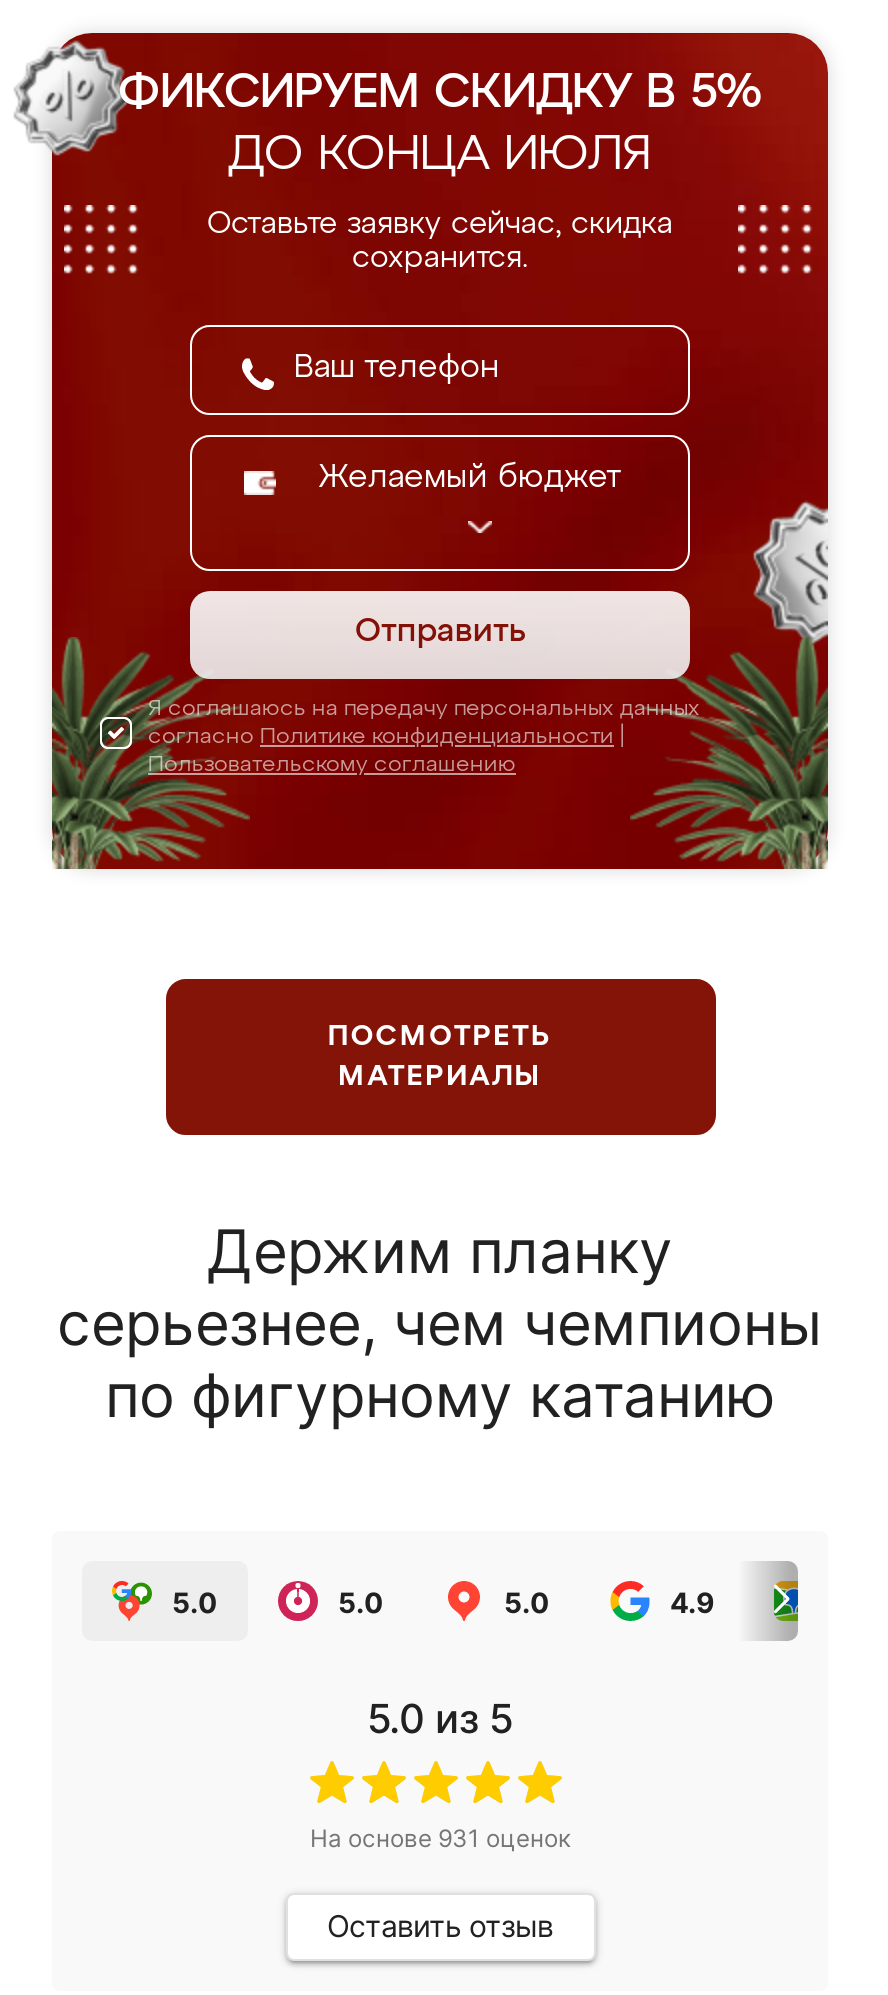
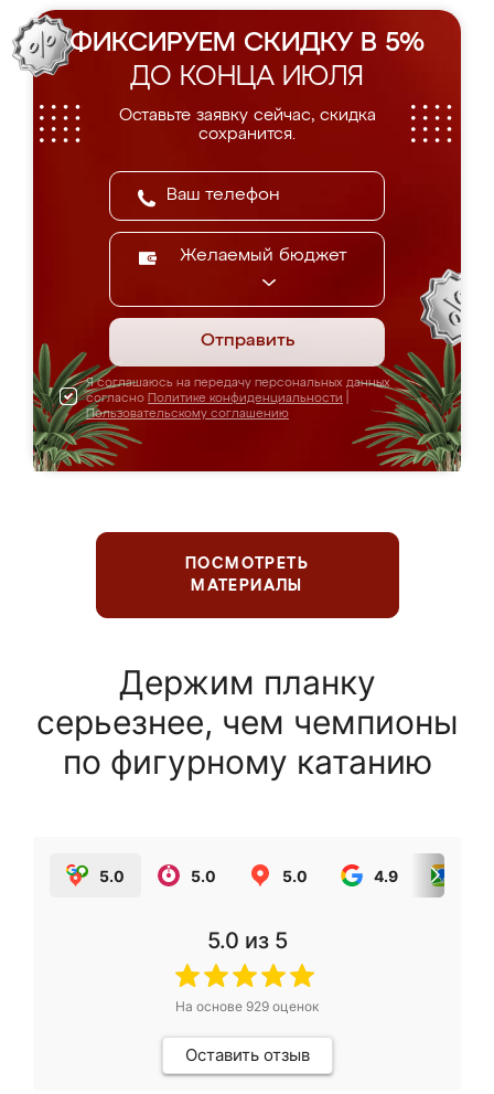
[310,1823,570,1853] На основе 931 оценок -> [175,998,319,1015] На основе 929 оценок

